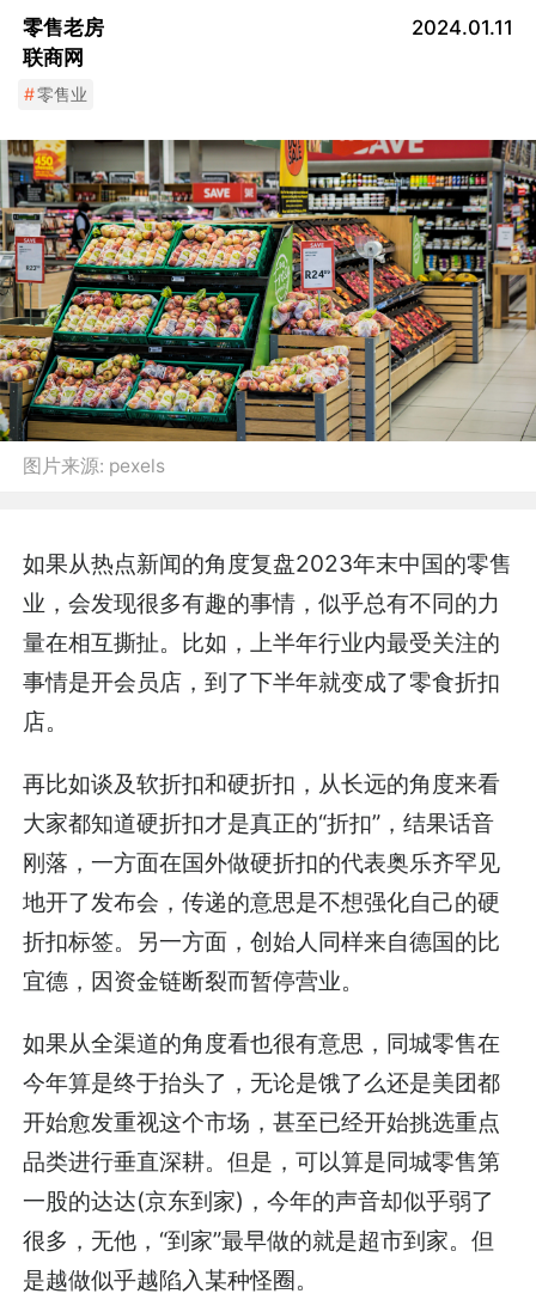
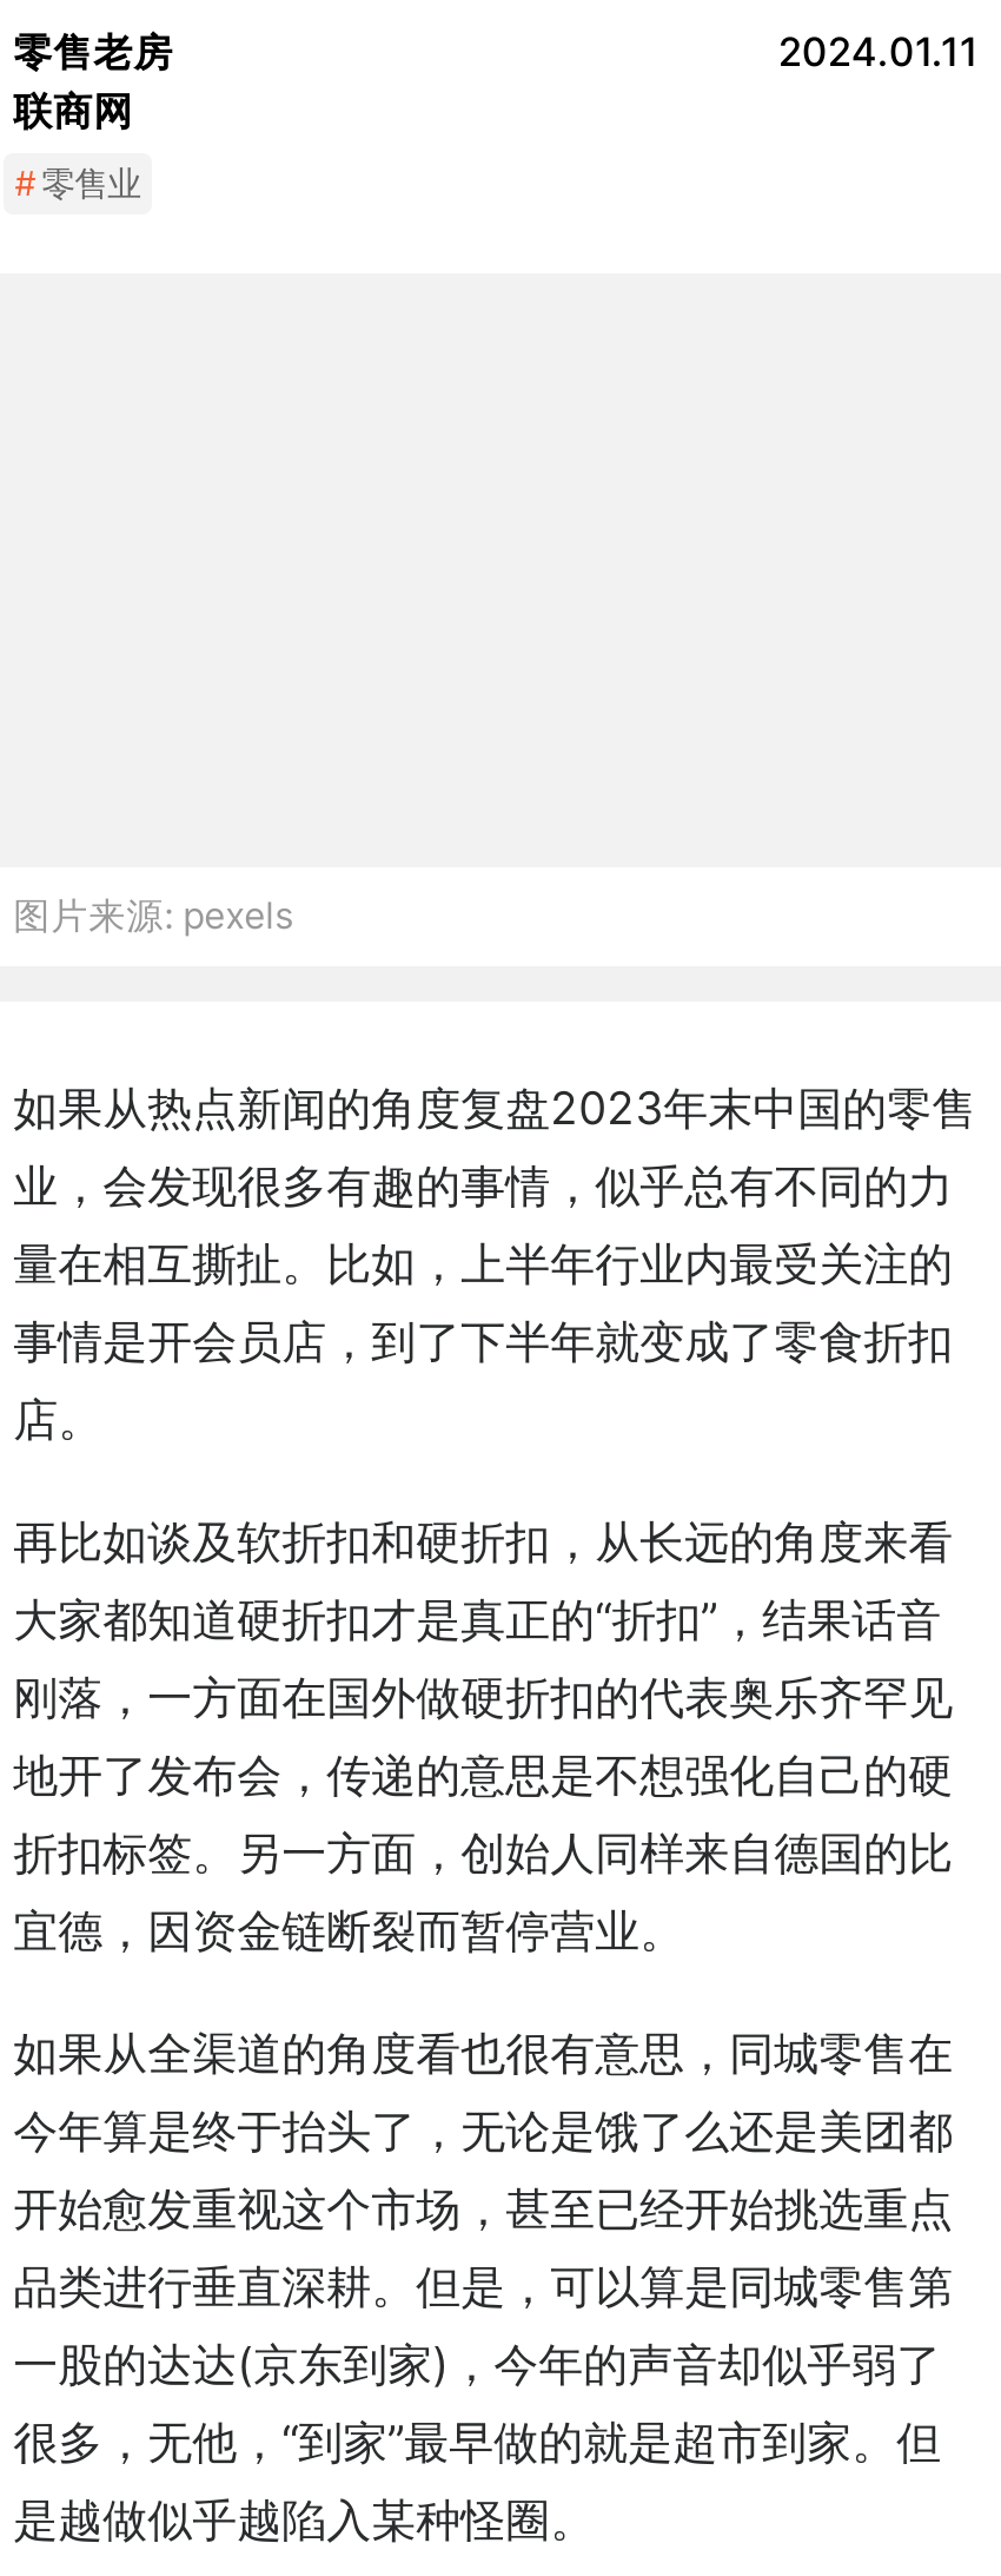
[4,139,532,443] [image] -> none

